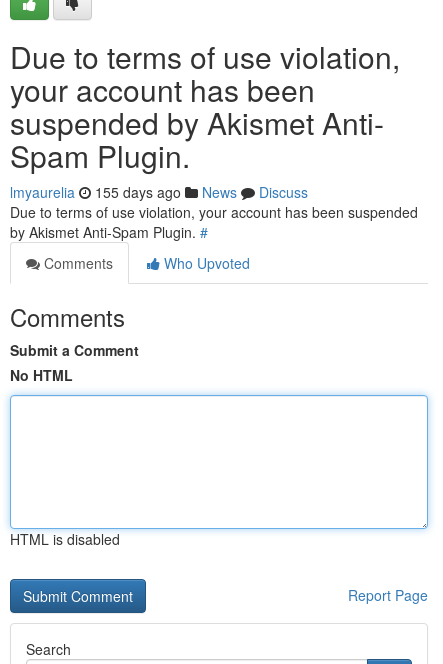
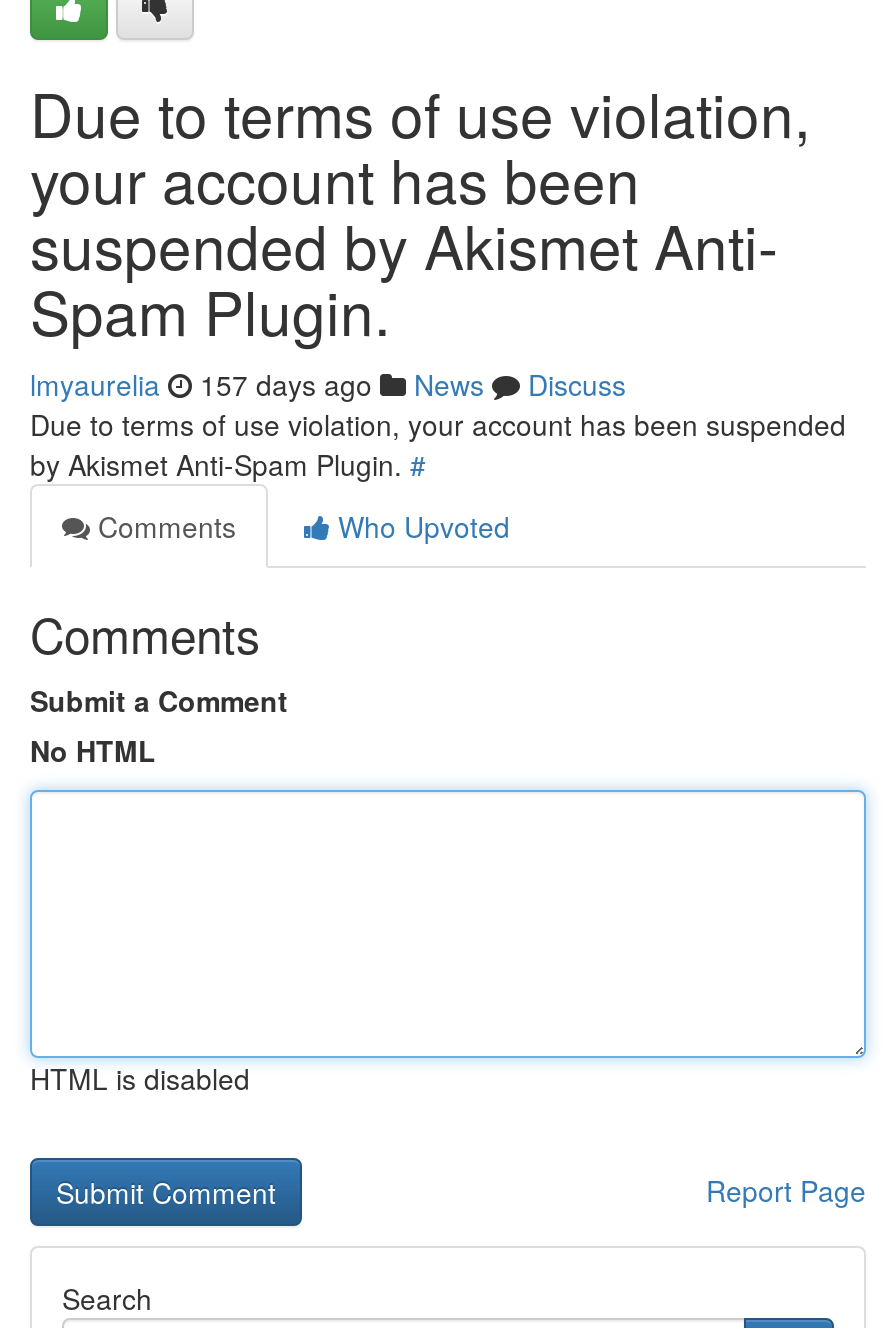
[10,182,308,202] lmyaurelia 155 days ago News Discuss -> [30,364,626,404] lmyaurelia 157 days ago News Discuss

